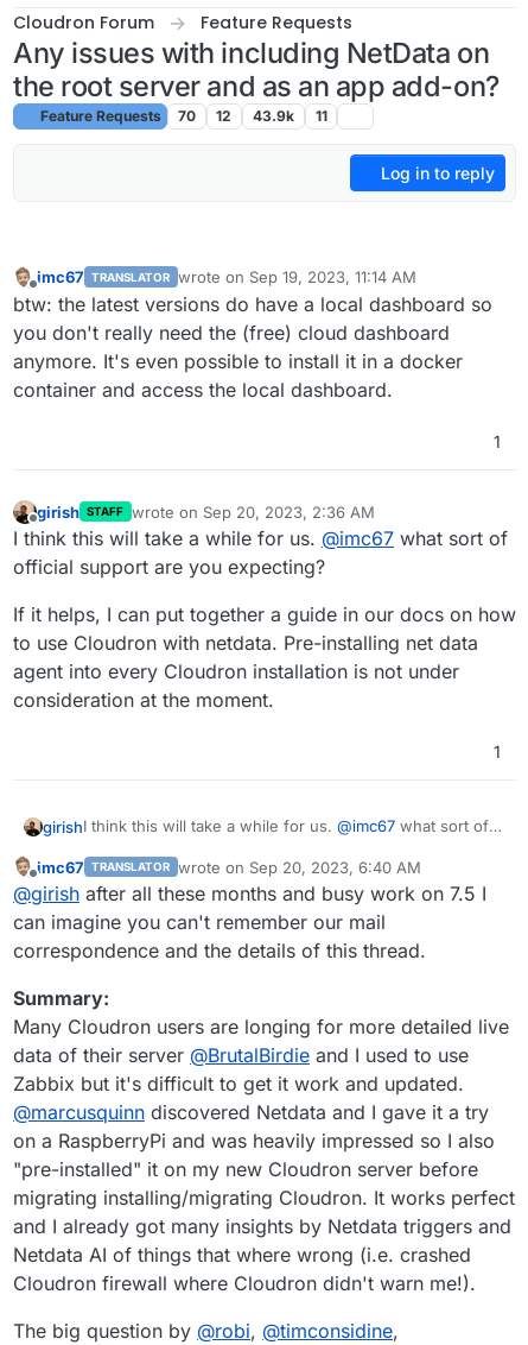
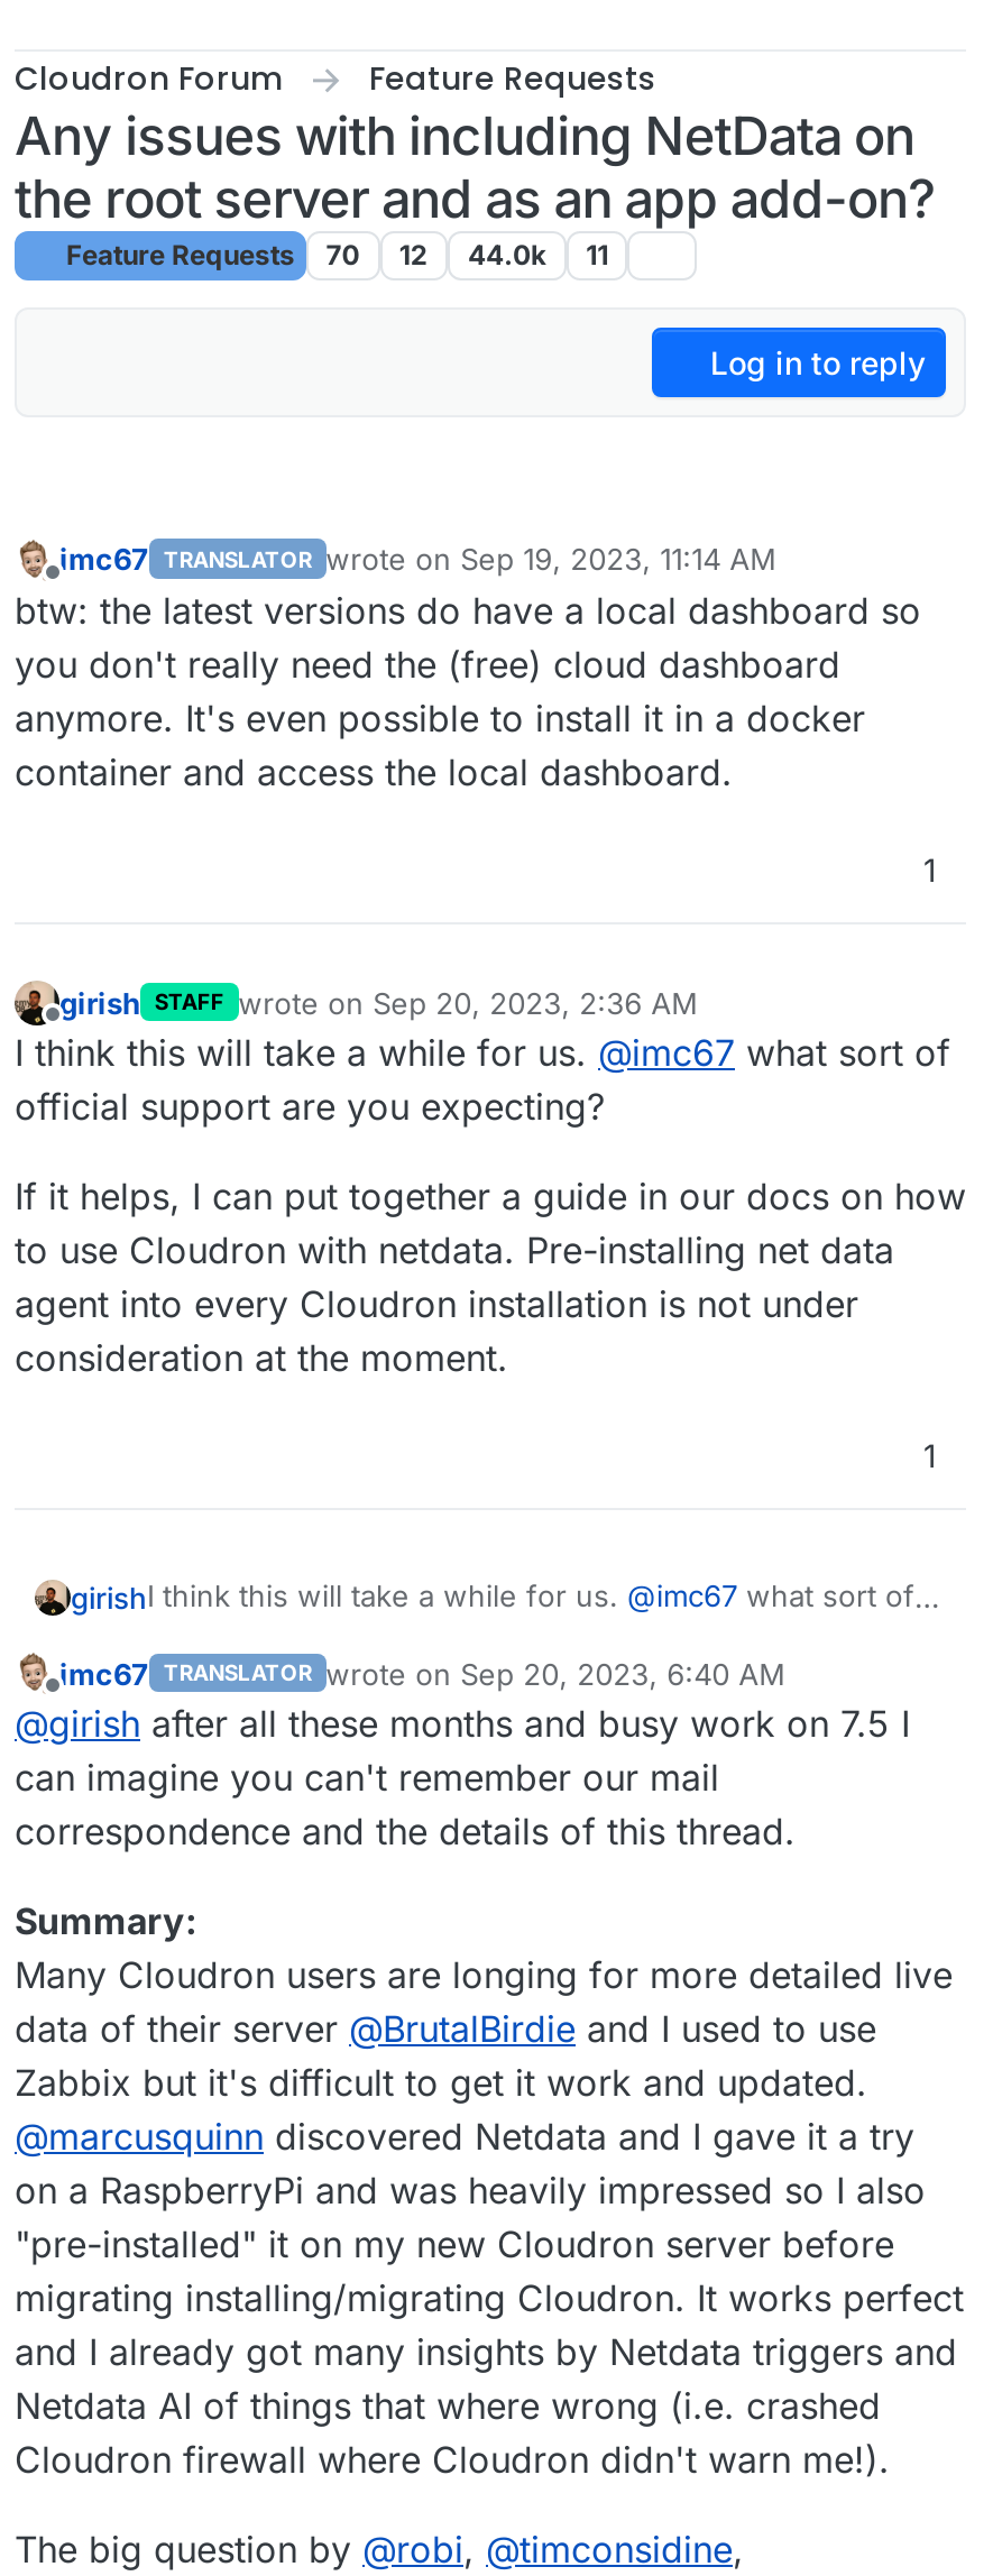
[37,107,327,125] Feature Requests 70 12 43.9k 11 -> [59,238,608,272] Feature Requests 70 12 44.0k 11

